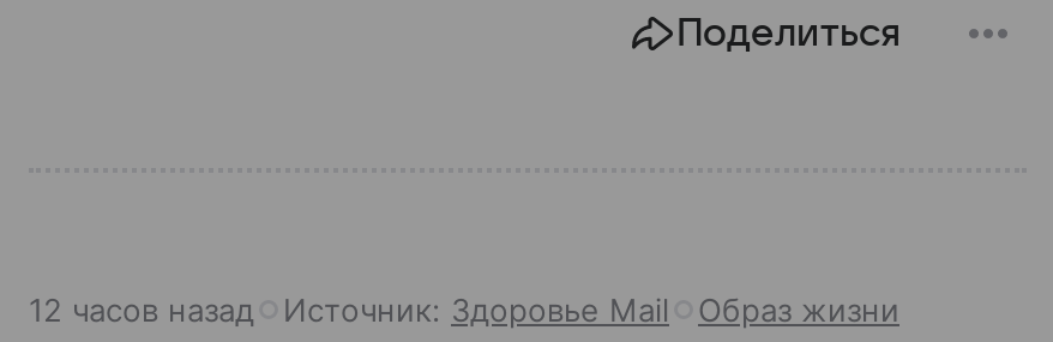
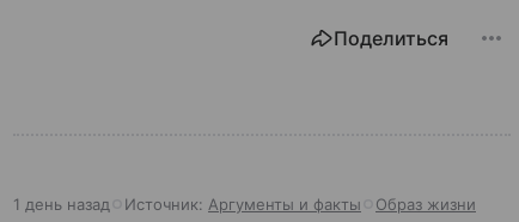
[29,291,669,330] 12 часов назад | Источник: Здоровье Mail -> [13,195,361,214] 1 день назад | Источник: Аргументы и факты

